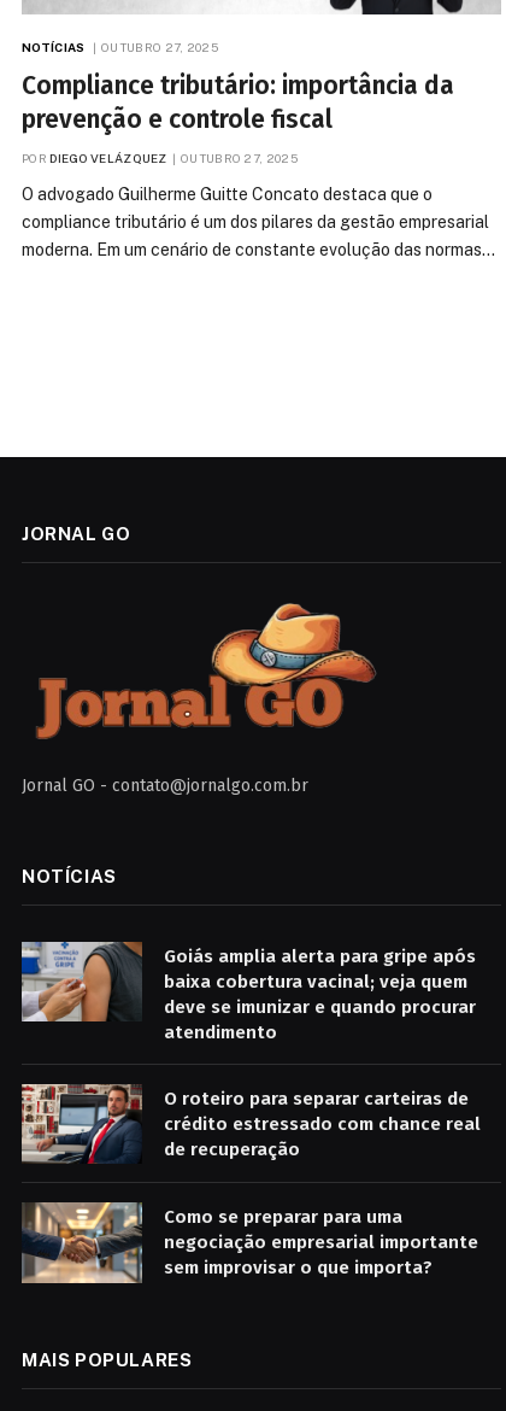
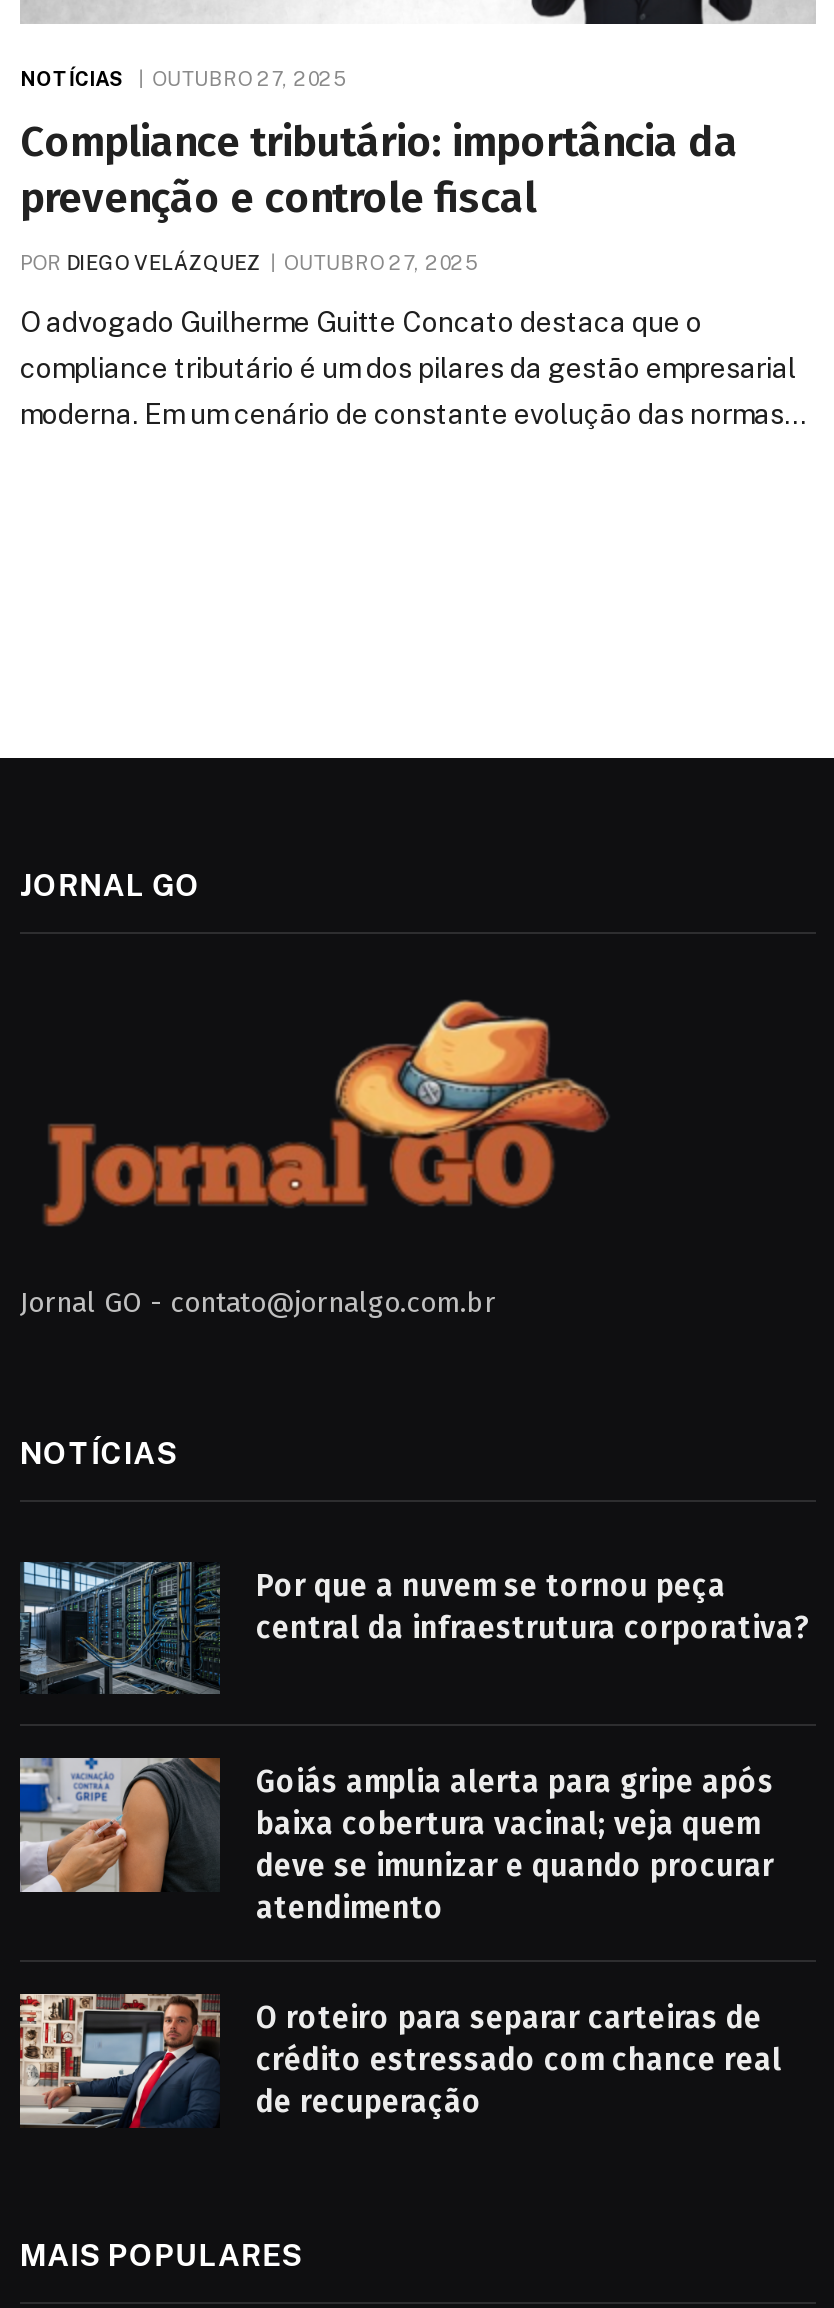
none -> [20,1562,810,1694] [image] | Por que a nuvem se tornou peça | central da infraestrutura corporativa?
moved [19,938,481,1160] -> [16,1754,782,2121]: [image] | Goiás amplia alerta para gripe após | baixa cobertura vacinal; veja quem | deve se imunizar e quando procurar | atendimento | O roteiro para separar carteiras de | crédito estressado com chance real | de recuperação
[22,1202,478,1284] [image] | Como se preparar para uma | negociação empresarial importante | sem improvisar o que importa? -> none

